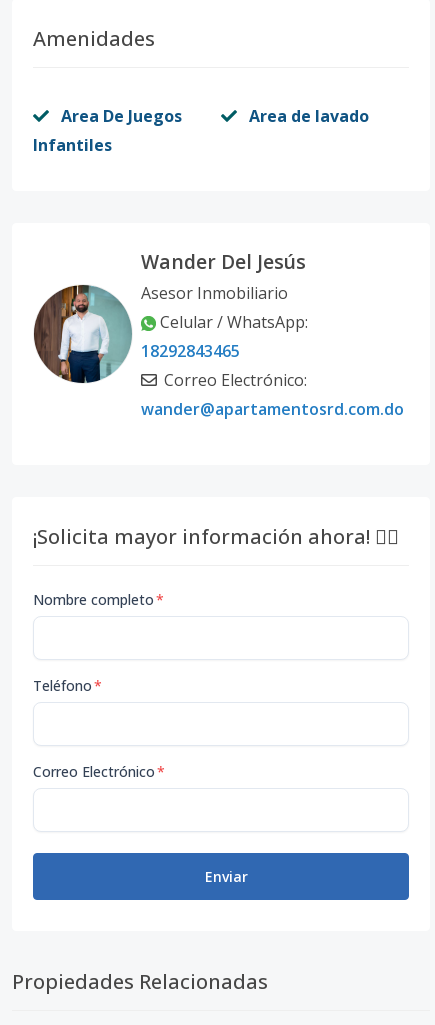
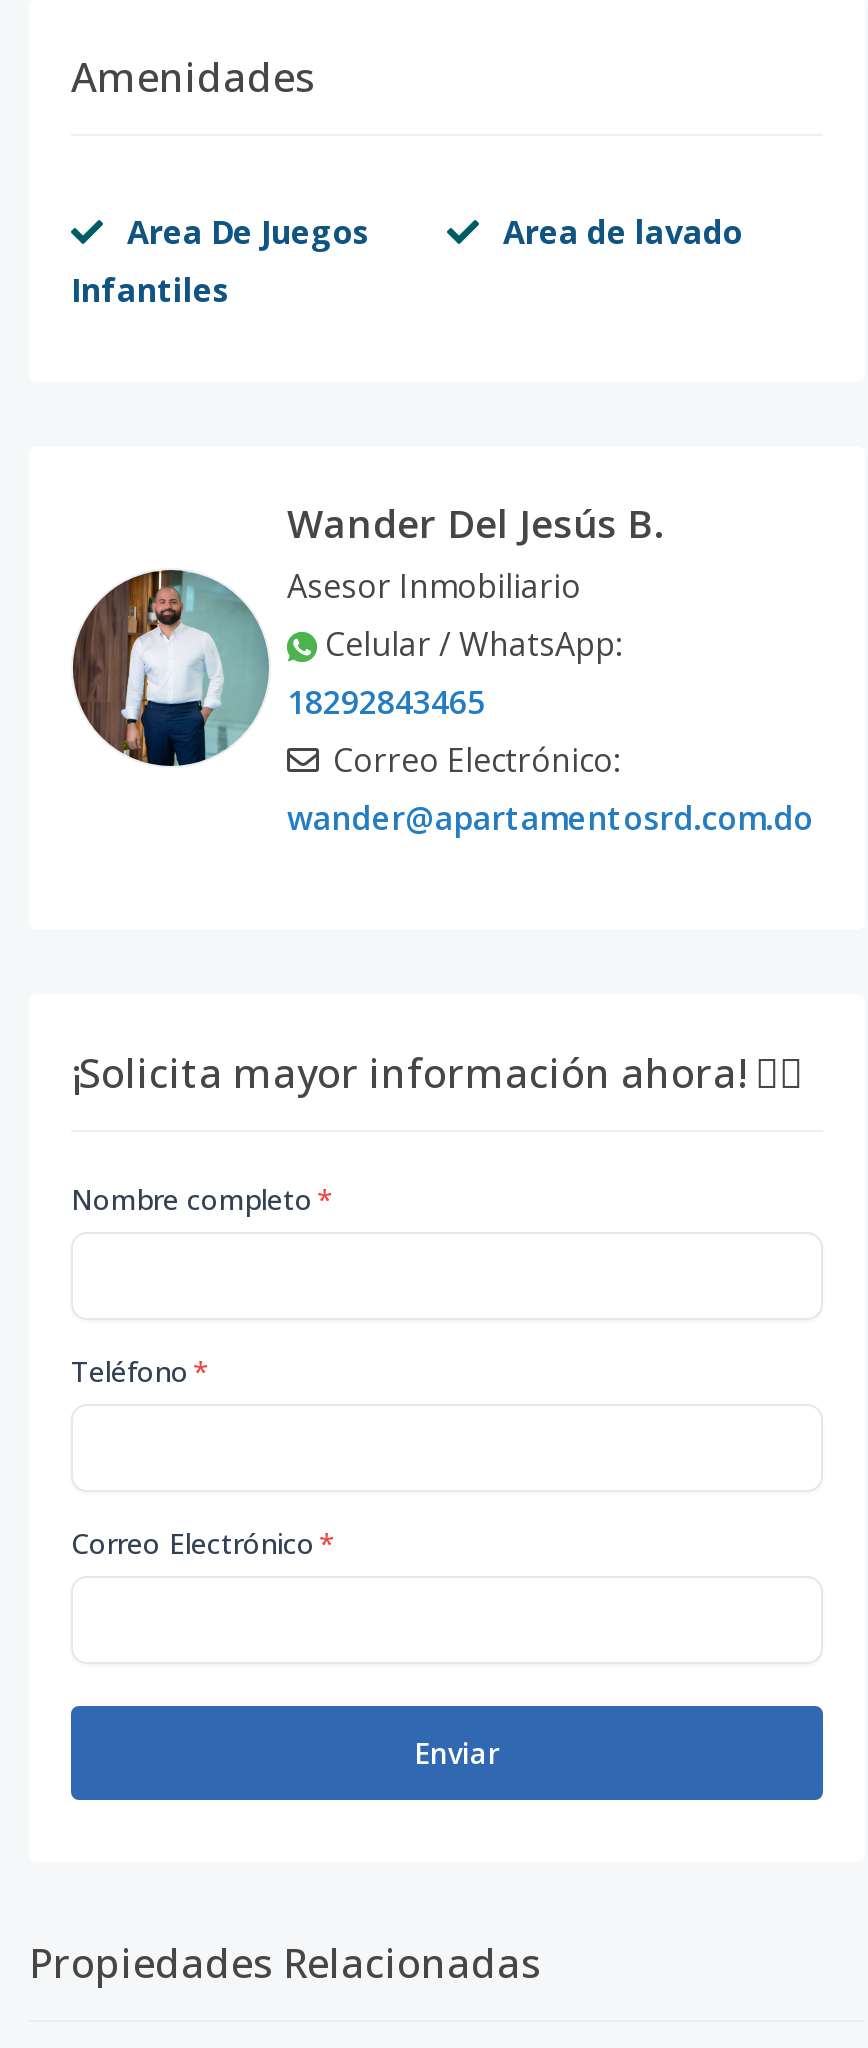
[141,248,306,275] Wander Del Jesús -> [287,496,663,550] Wander Del Jesús B.

